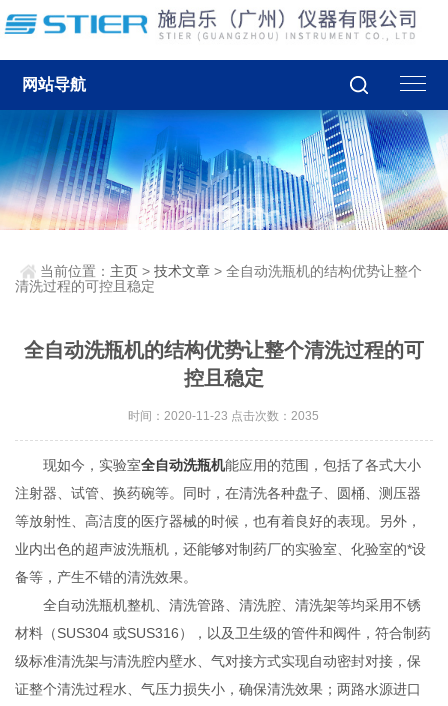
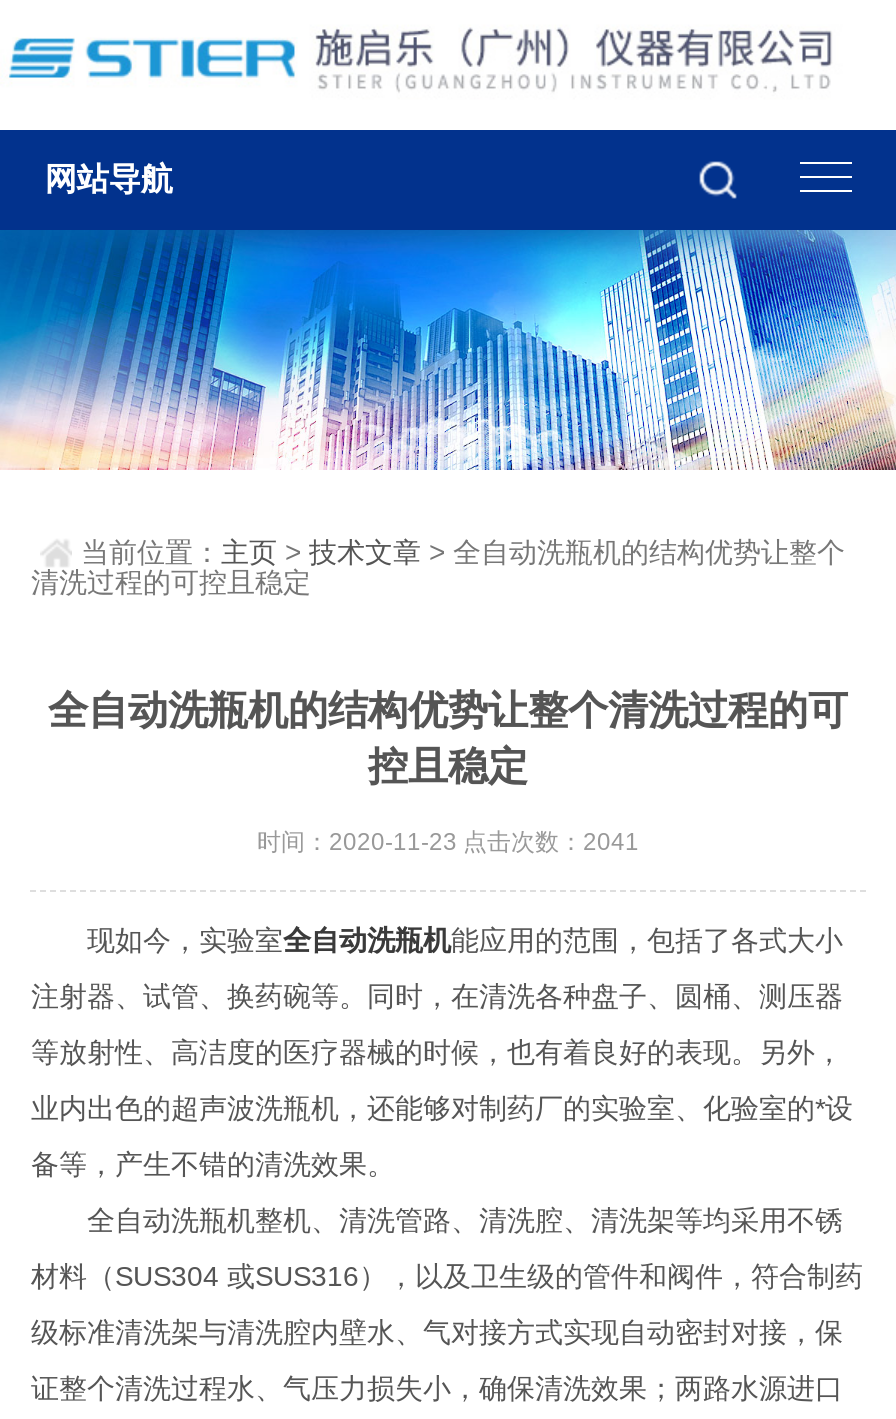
[128,409,319,423] 时间：2020-11-23 点击次数：2035 -> [257,828,639,856] 时间：2020-11-23 点击次数：2041

